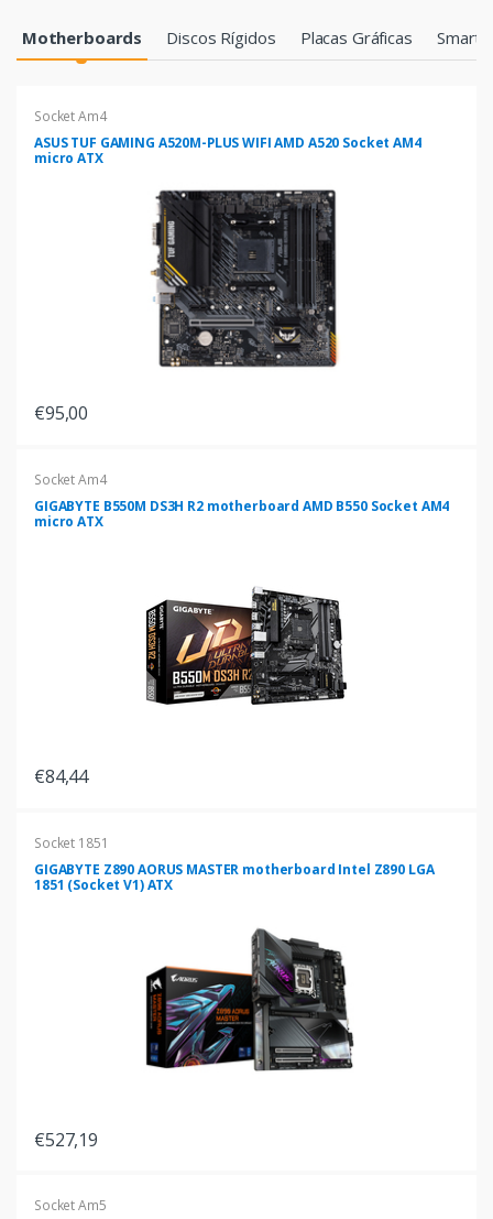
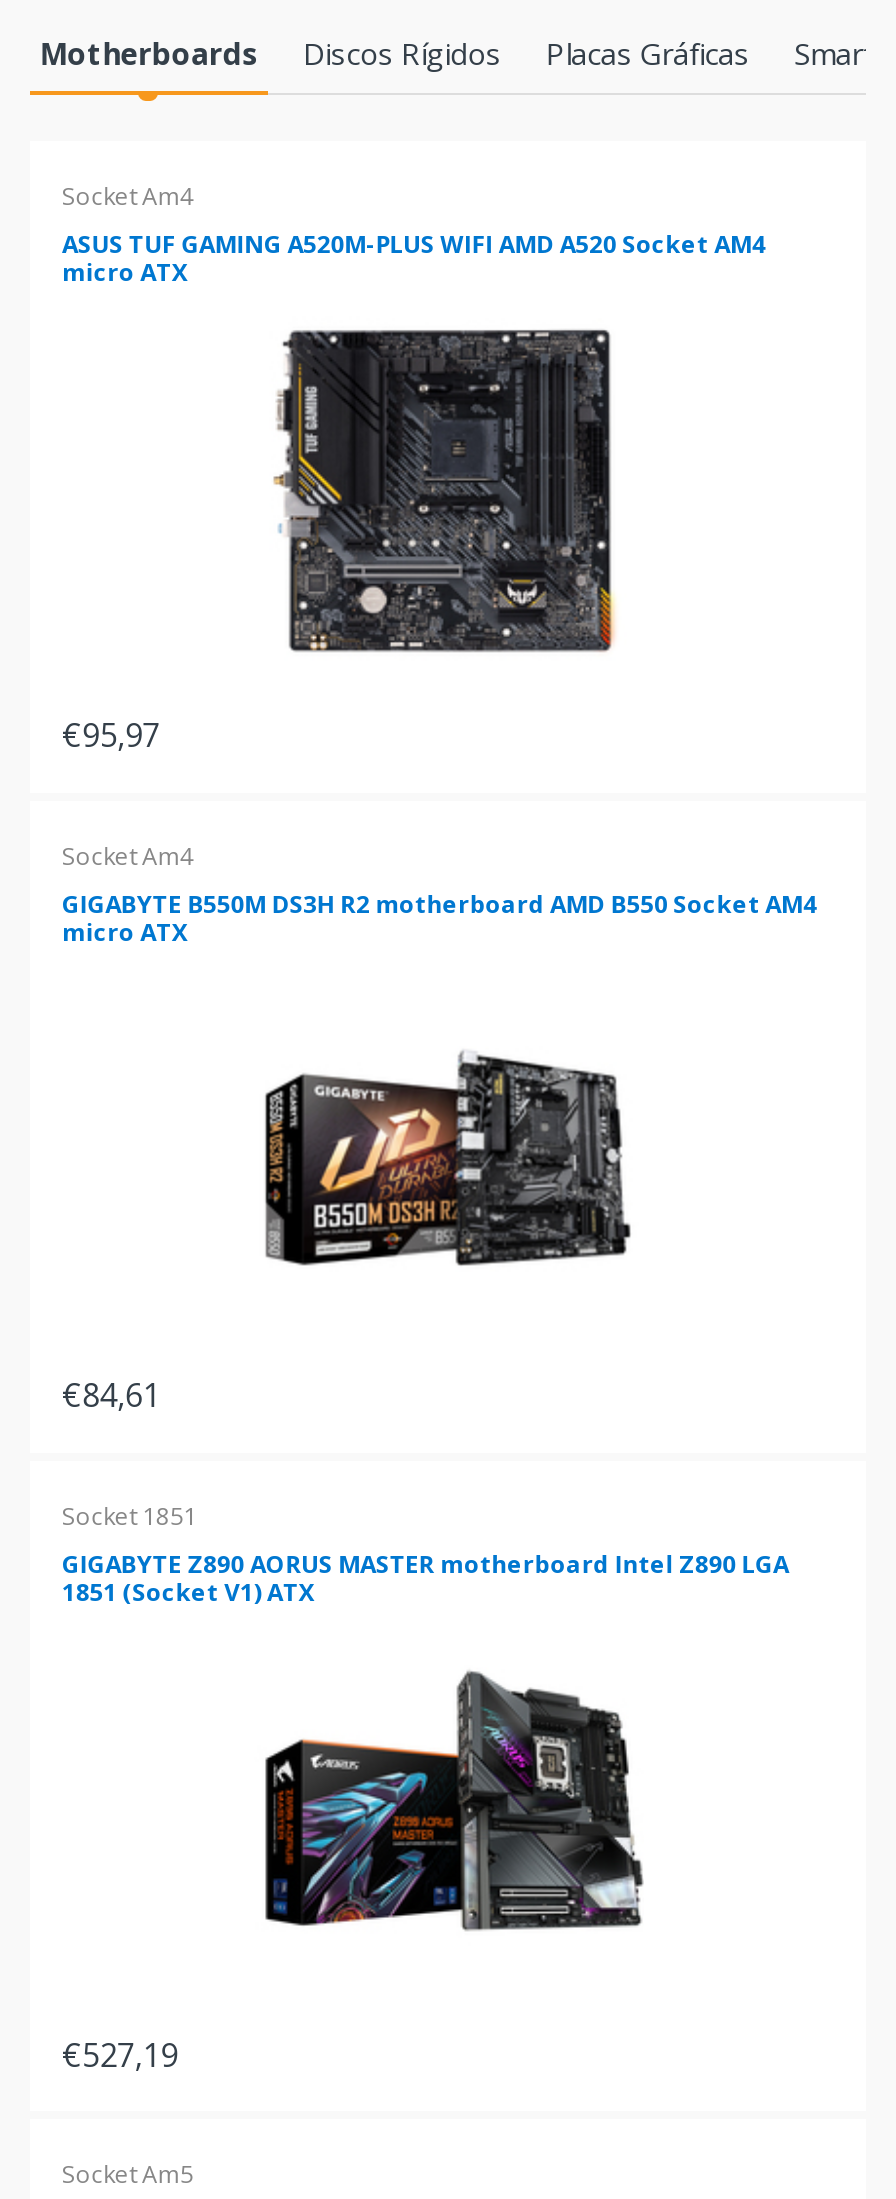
[34,400,88,425] €95,00 -> [62,712,160,756] €95,97
[34,764,88,788] €84,44 -> [62,1372,160,1416] €84,61

